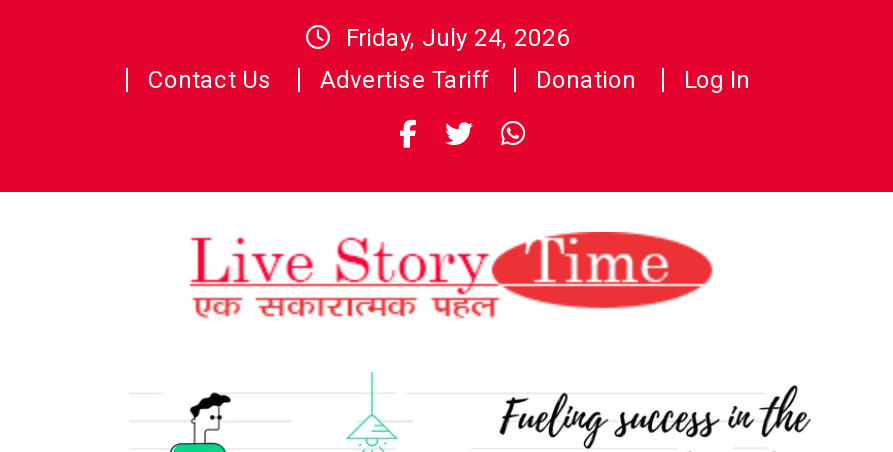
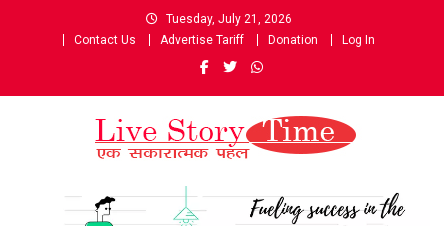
[346,24,570,52] Friday, July 24, 2026 -> [166,12,292,26] Tuesday, July 21, 2026

